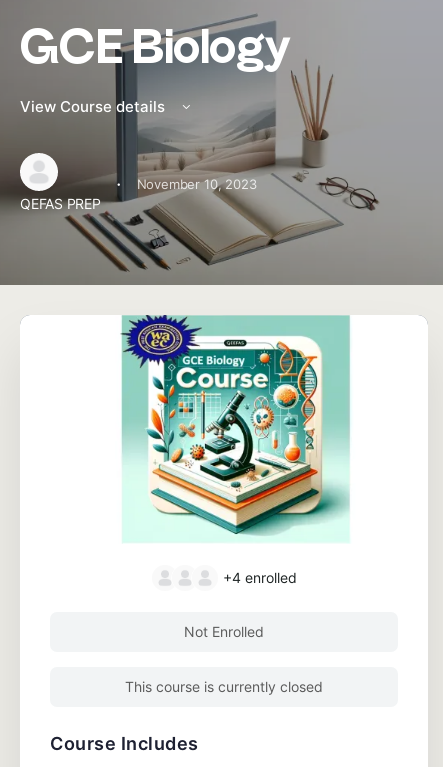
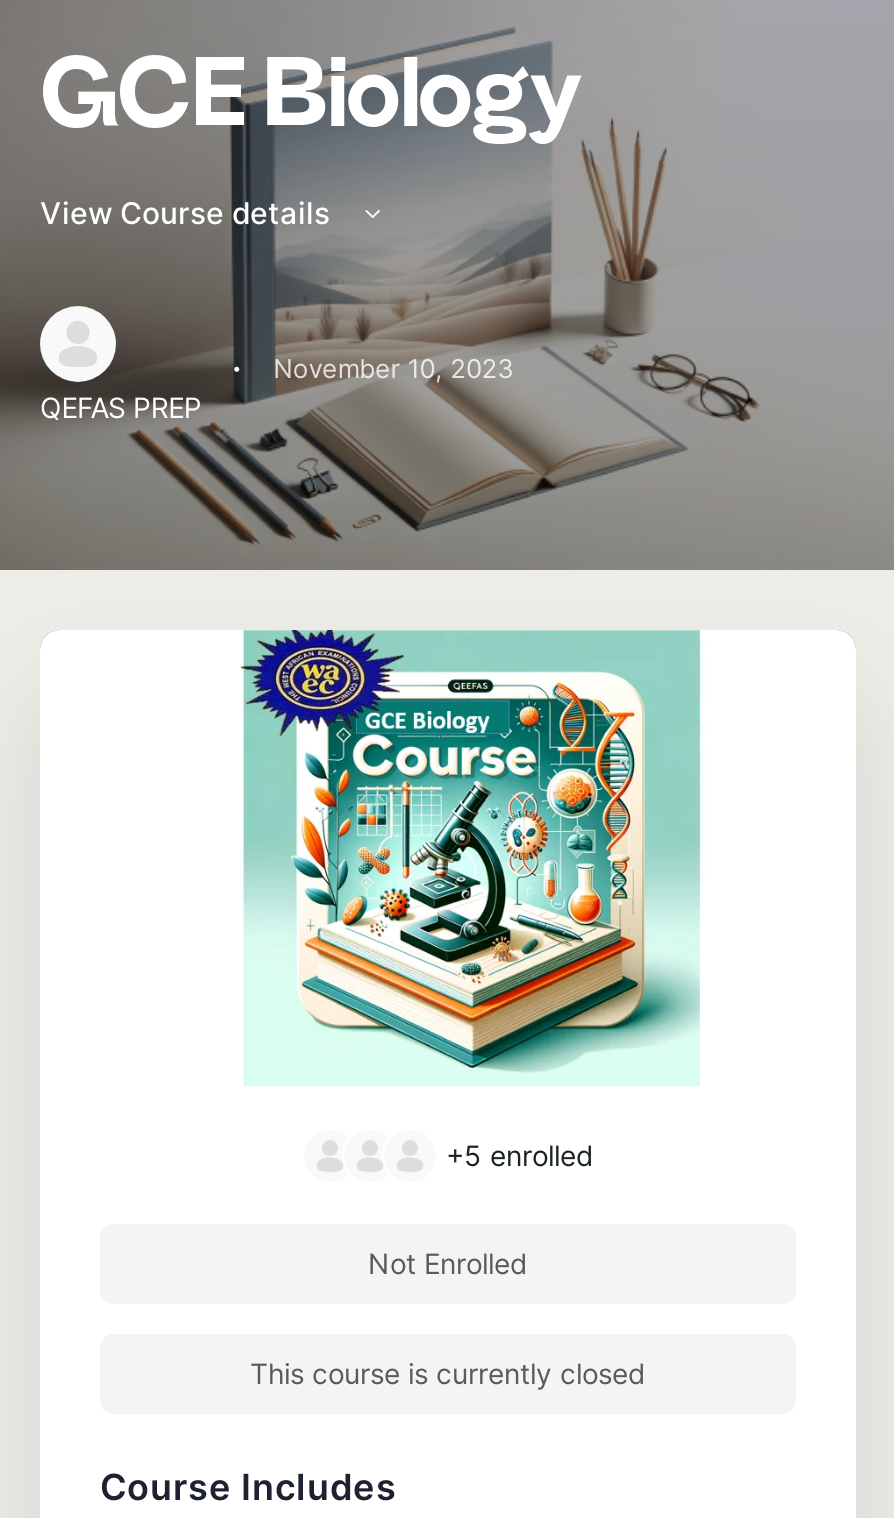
[223,569,297,586] +4 enrolled -> [446,1139,594,1173] +5 enrolled

